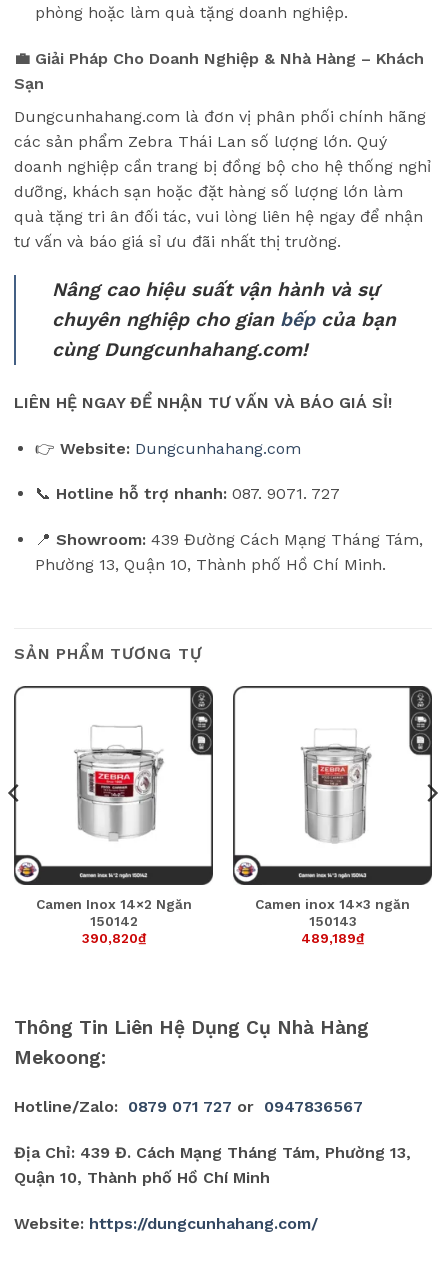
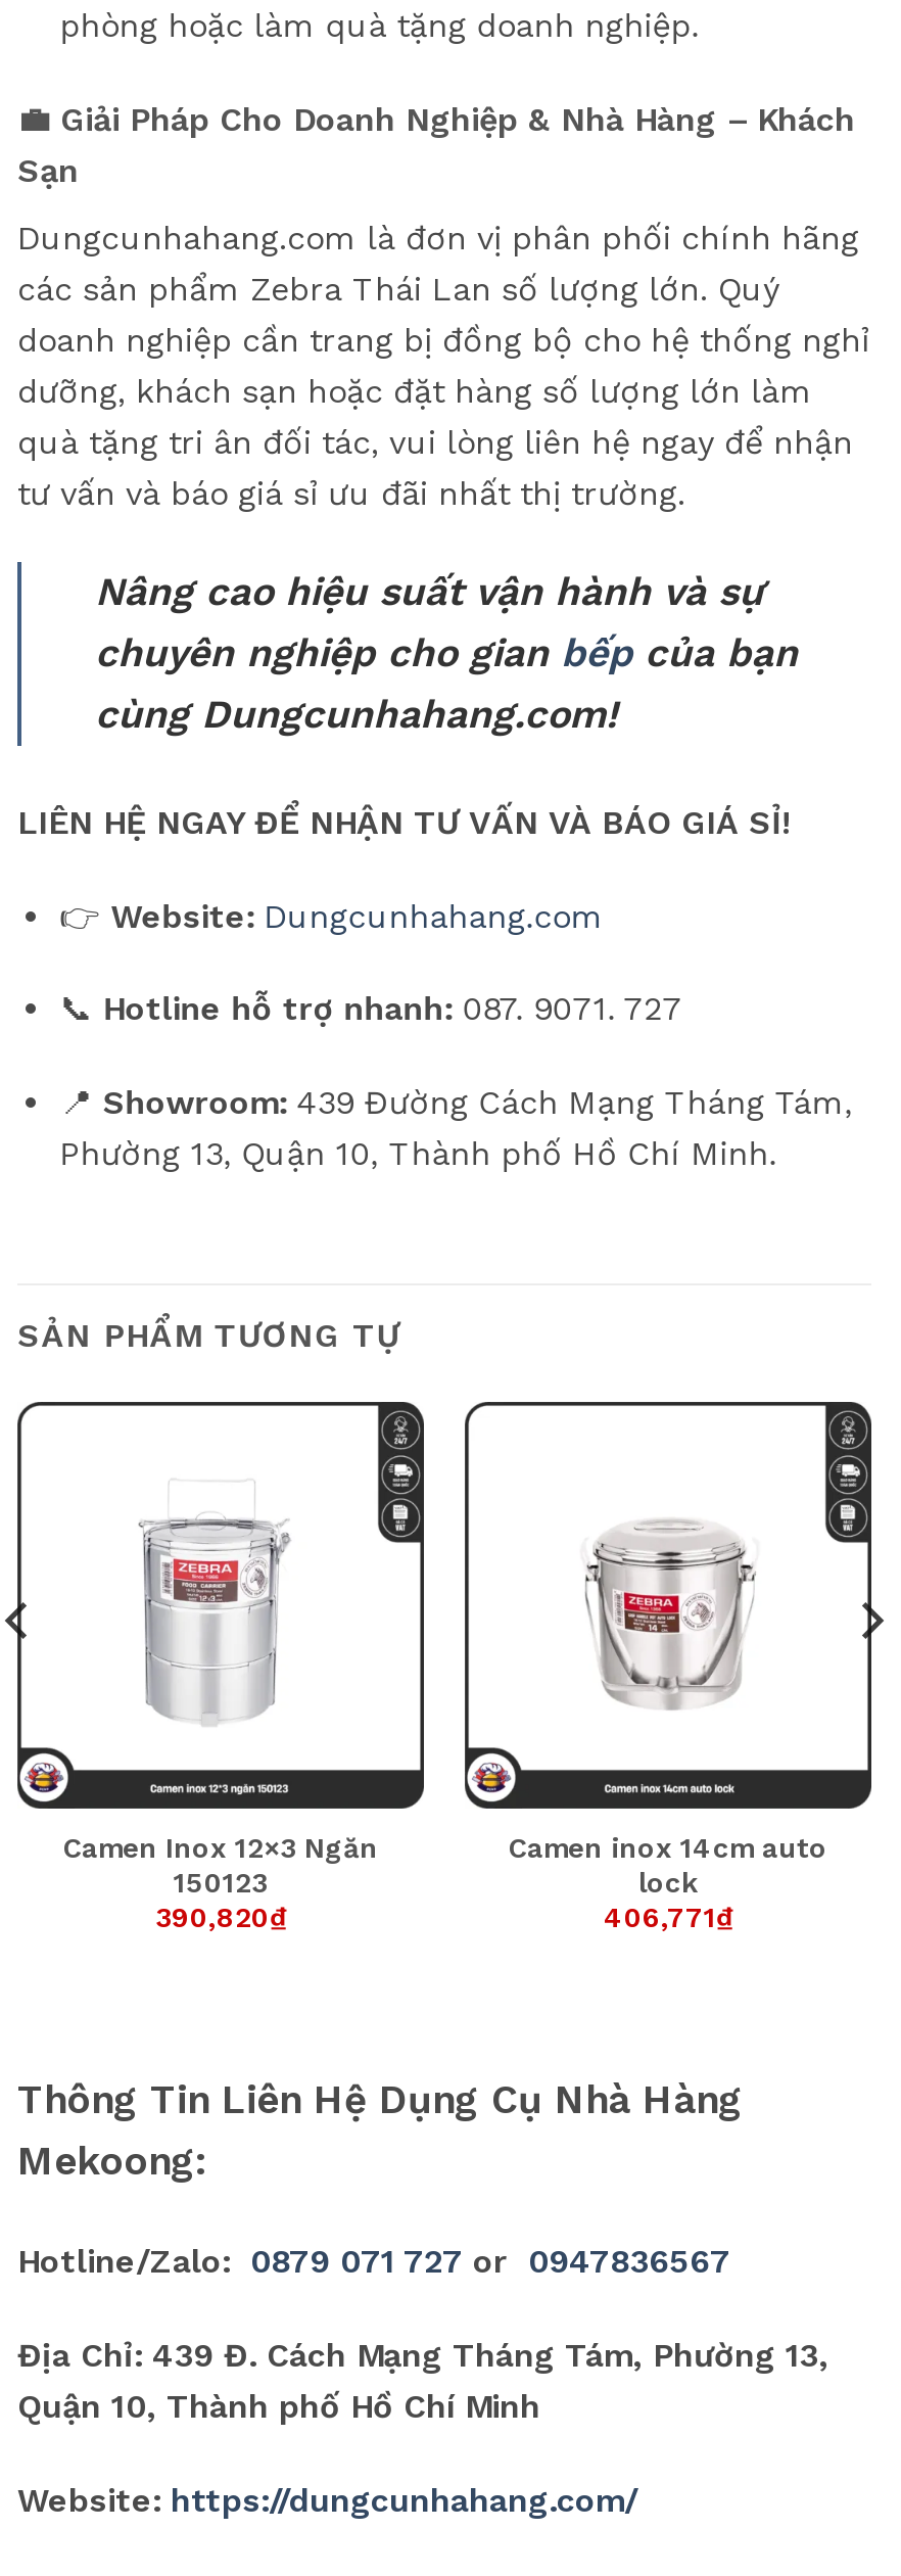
[75,725,164,843] [image] -> [138,1518,322,1725] [image]
[292,746,375,844] [image] -> [583,1527,757,1723] [image]
[35,896,191,912] Camen Inox 14×2 Ngăn -> [63,1832,378,1864] Camen Inox 12×3 Ngăn
[255,896,410,946] Camen inox 14×3 ngăn | 150143 | 489,189₫ -> [509,1832,827,1933] Camen inox 14cm auto | lock | 406,771₫
[89,913,137,929] 150142 -> [174,1866,268,1899] 150123

